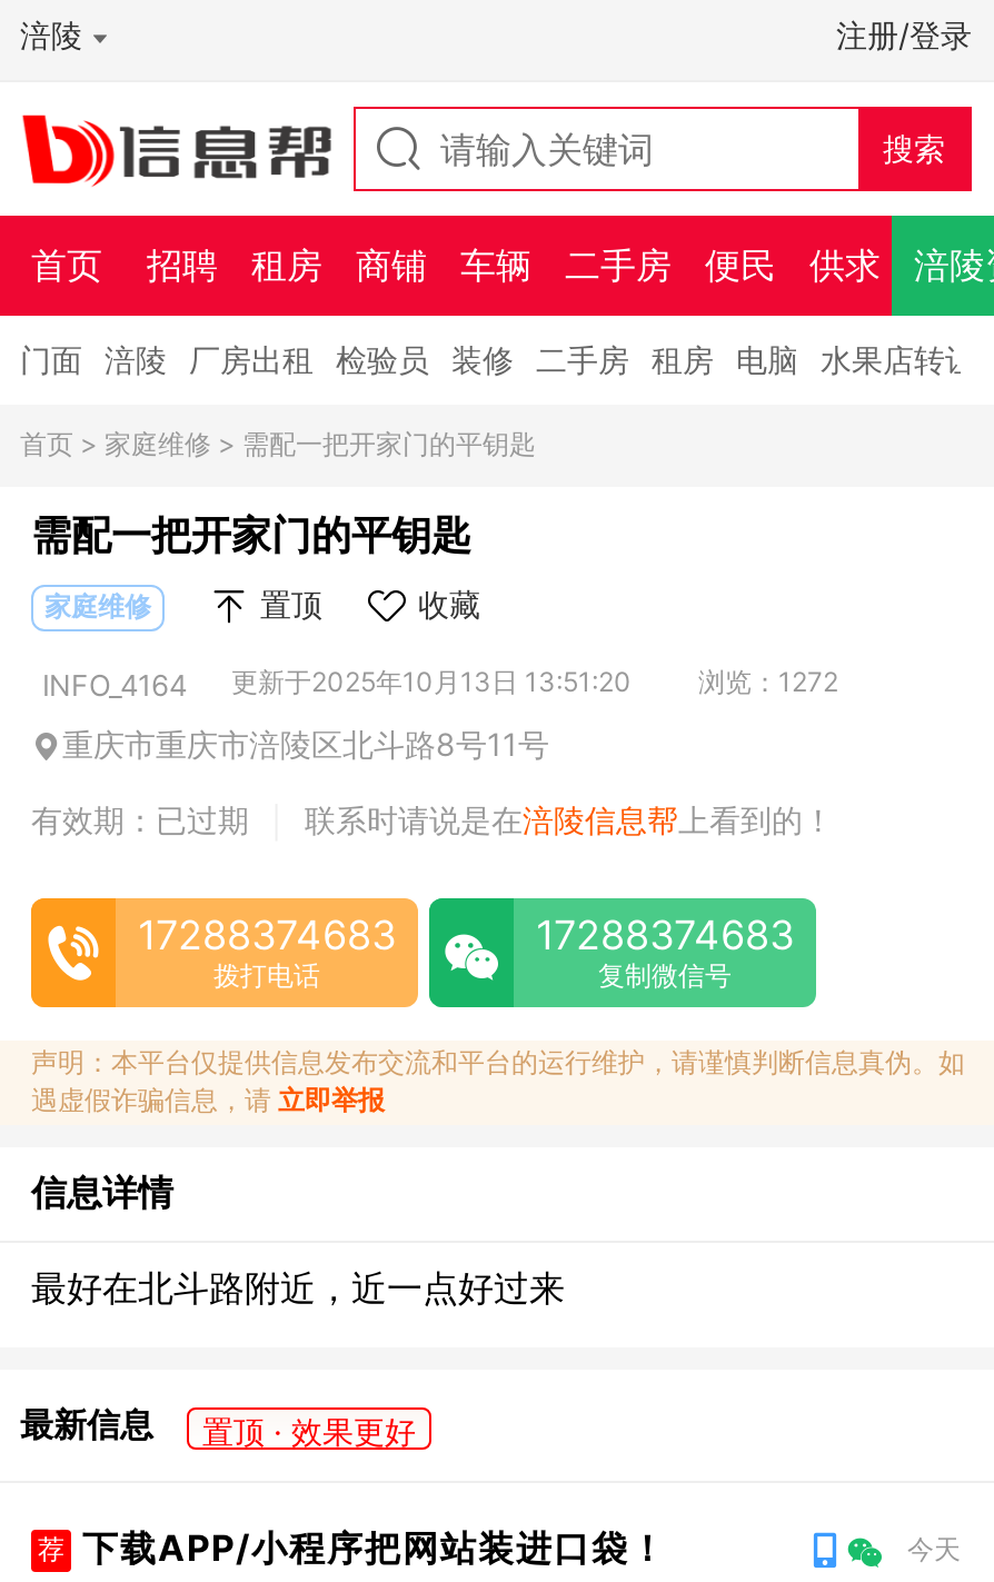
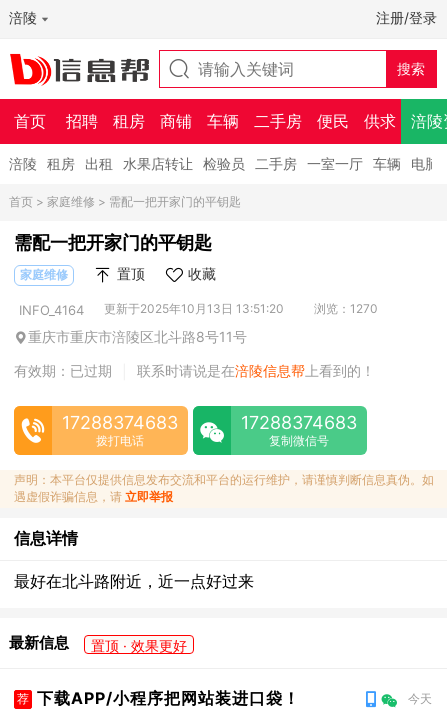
[20,339,976,377] 门面 涪陵 厂房出租 检验员 装修 二手房 租房 电脑 水果店转让 -> [9,154,439,171] 涪陵 租房 出租 水果店转让 检验员 二手房 一室一厅 车辆 电脑
[42,665,838,702] INFO_4164 更新于2025年10月13日 13:51:20 浏览：1272 -> [19,301,378,317] INFO_4164 更新于2025年10月13日 13:51:20 浏览：1270

